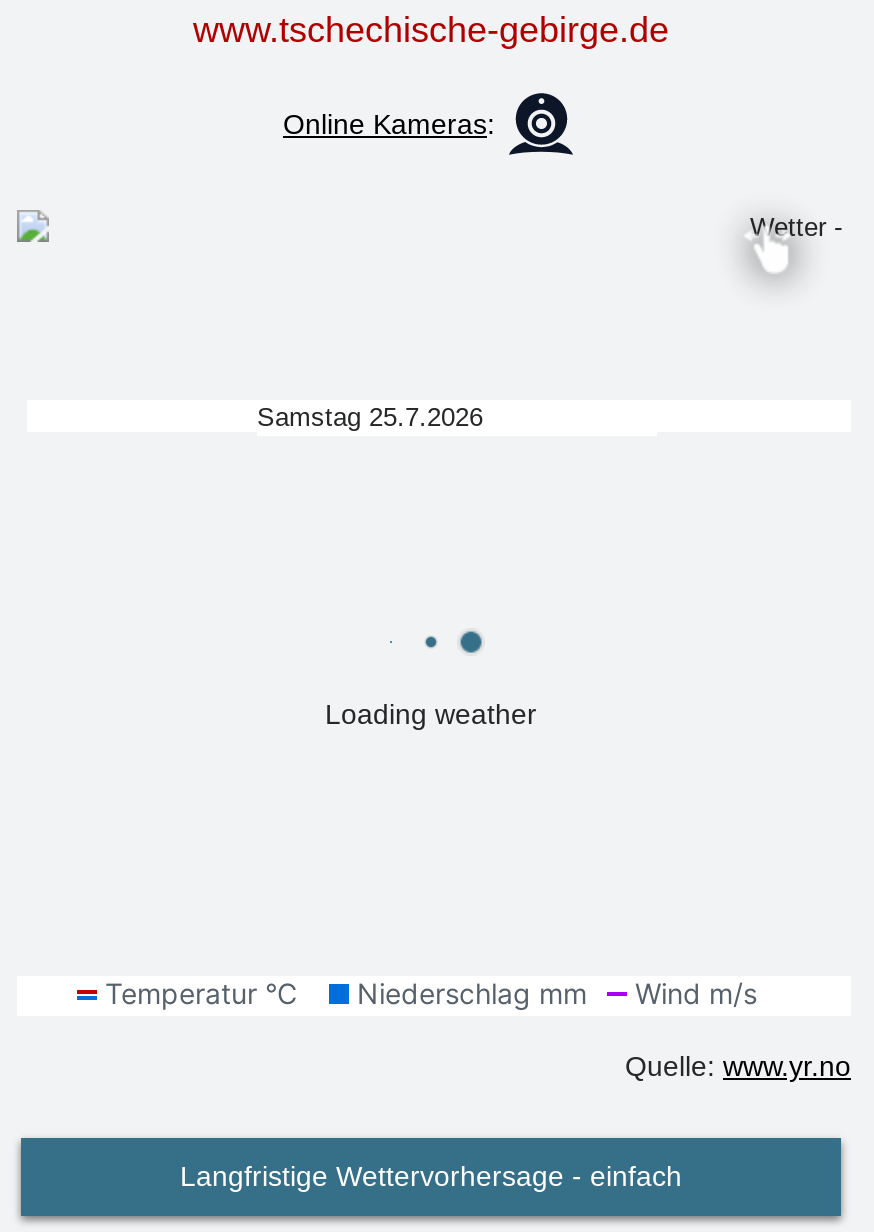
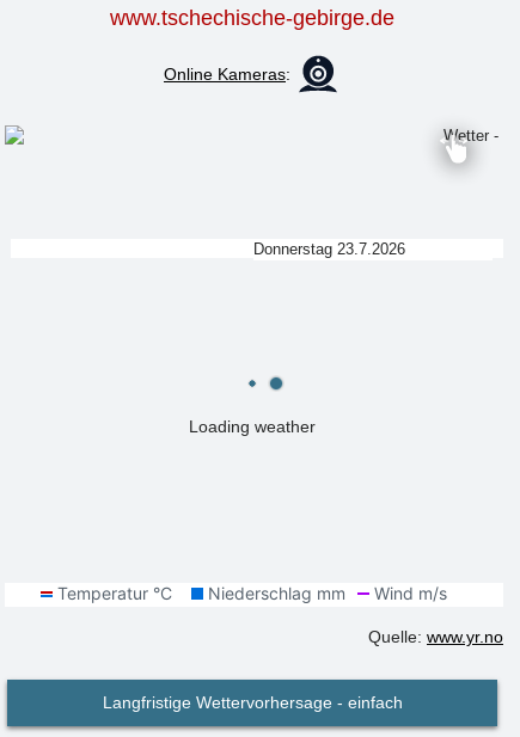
[257,402,483,432] Samstag 25.7.2026 -> [253,240,405,258] Donnerstag 23.7.2026

